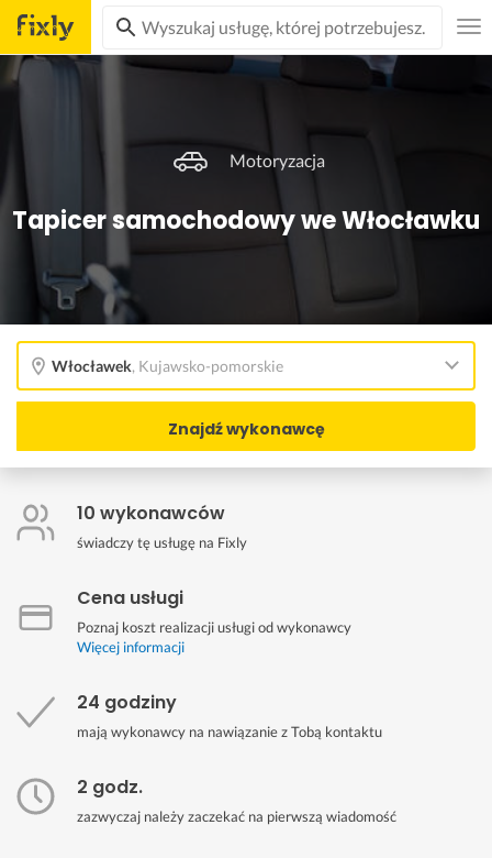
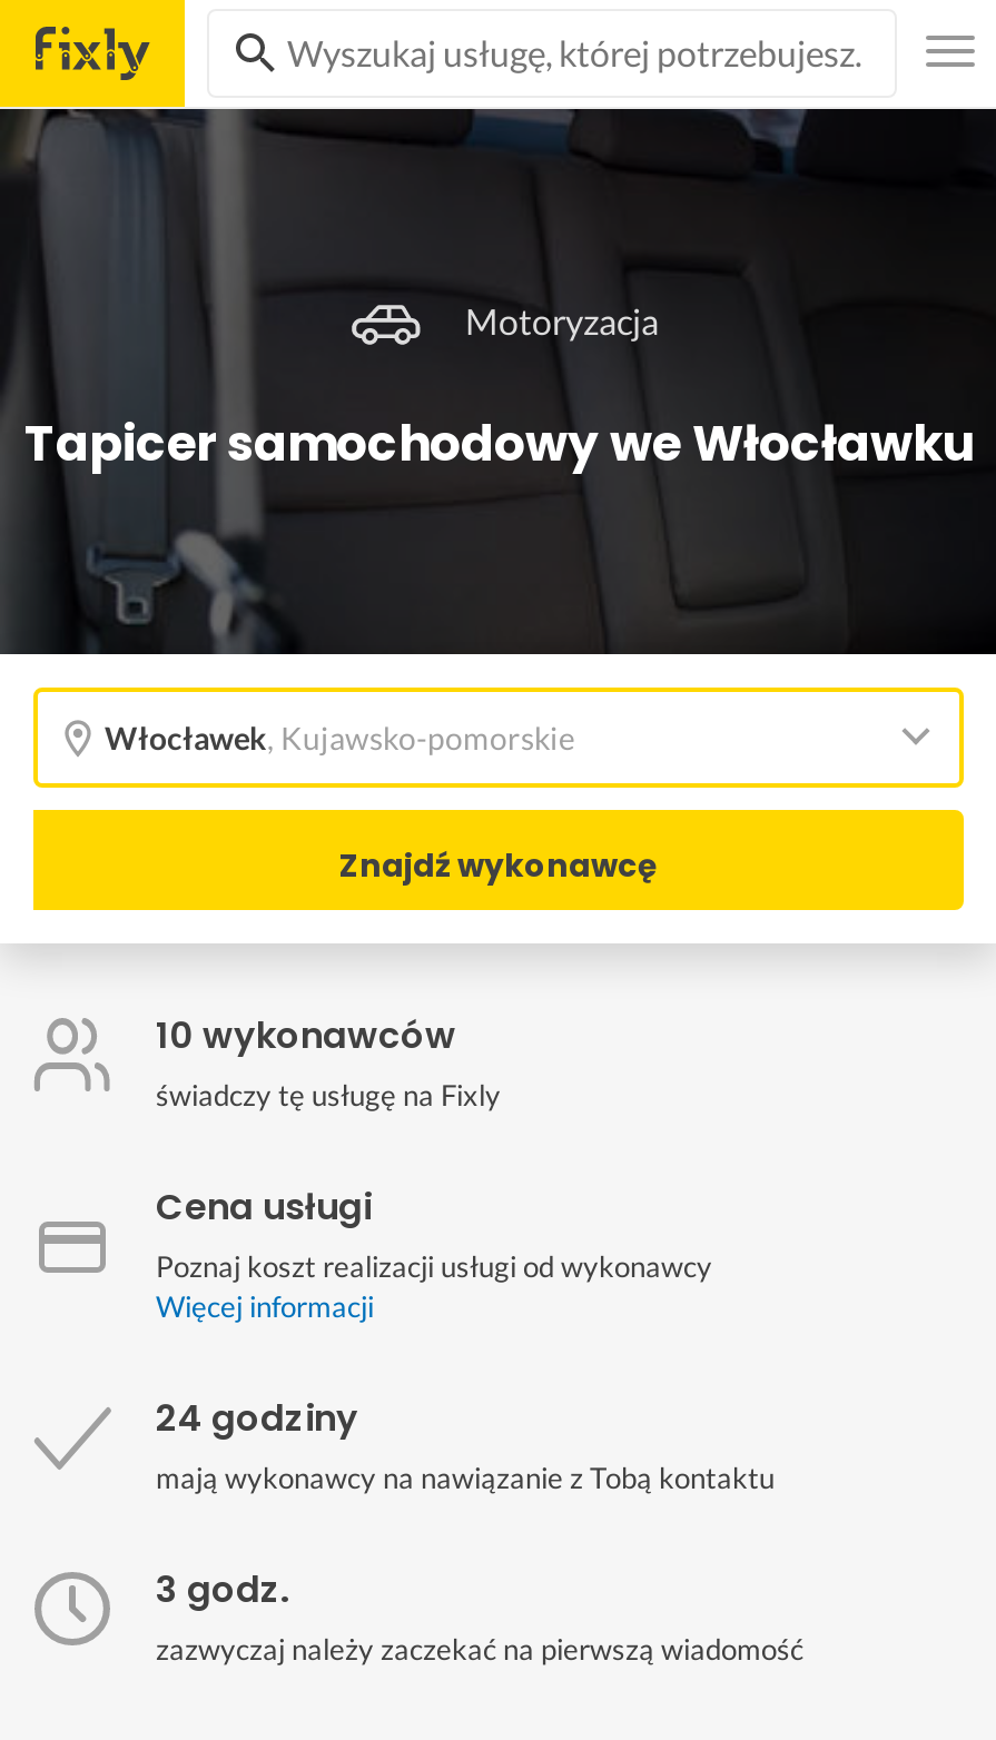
[77,774,143,800] 2 godz. -> [156,1564,289,1615] 3 godz.

